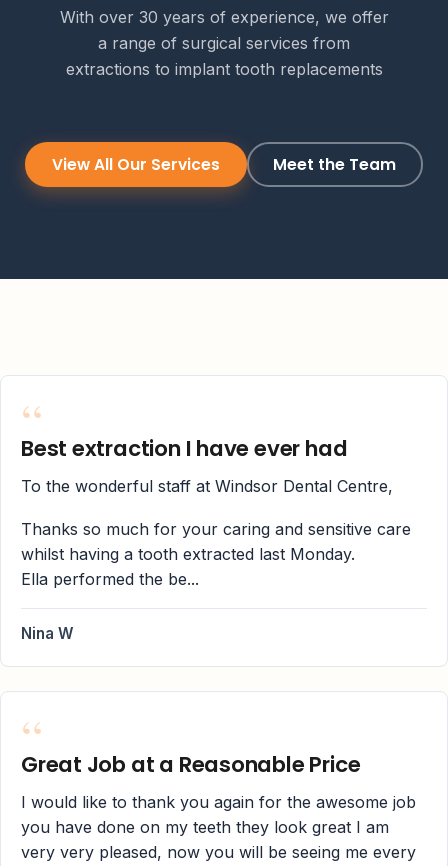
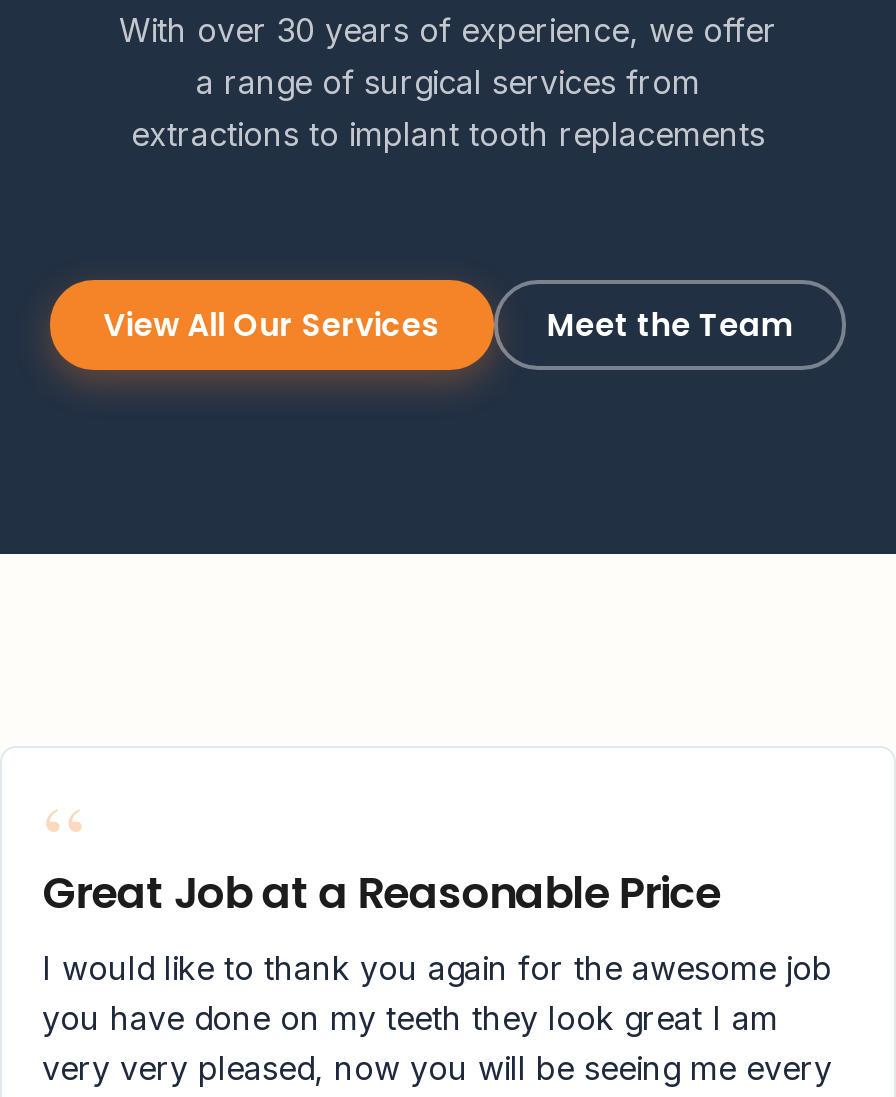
[21,433,411,643] Best extraction I have ever had | To the wonderful staff at Windsor Dental Centre, | Thanks so much for your caring and sensitive care | whilst having a tooth extracted last Monday. | Ella performed the be... | Nina W -> none

